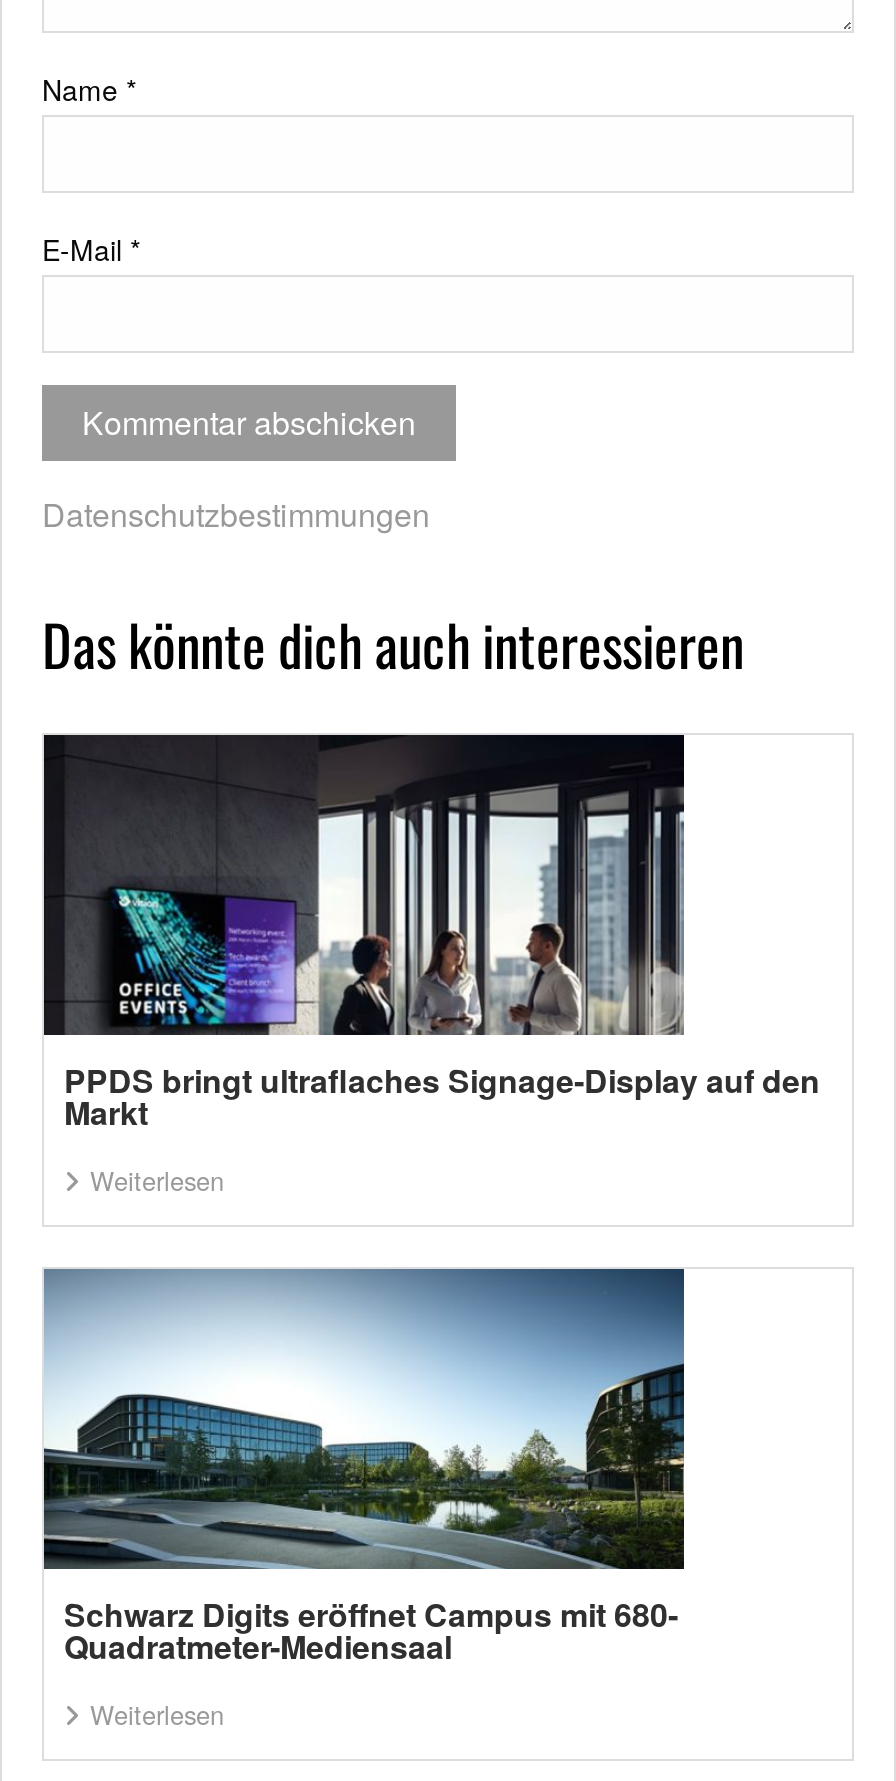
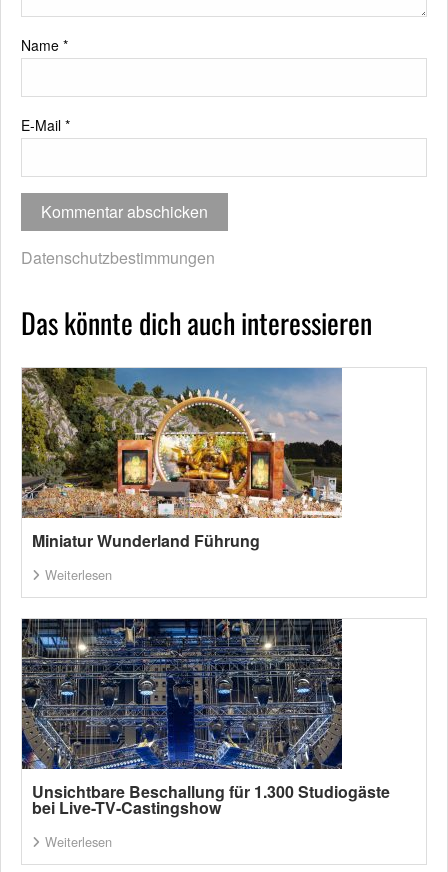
[42,733,820,1135] [image] | PPDS bringt ultraflaches Signage-Display auf den | Markt -> [21,367,342,552] [image] | Miniatur Wunderland Führung
[42,1267,686,1669] [image] | Schwarz Digits eröffnet Campus mit 680- | Quadratmeter-Mediensaal -> [21,618,390,819] [image] | Unsichtbare Beschallung für 1.300 Studiogäste | bei Live-TV-Castingshow

